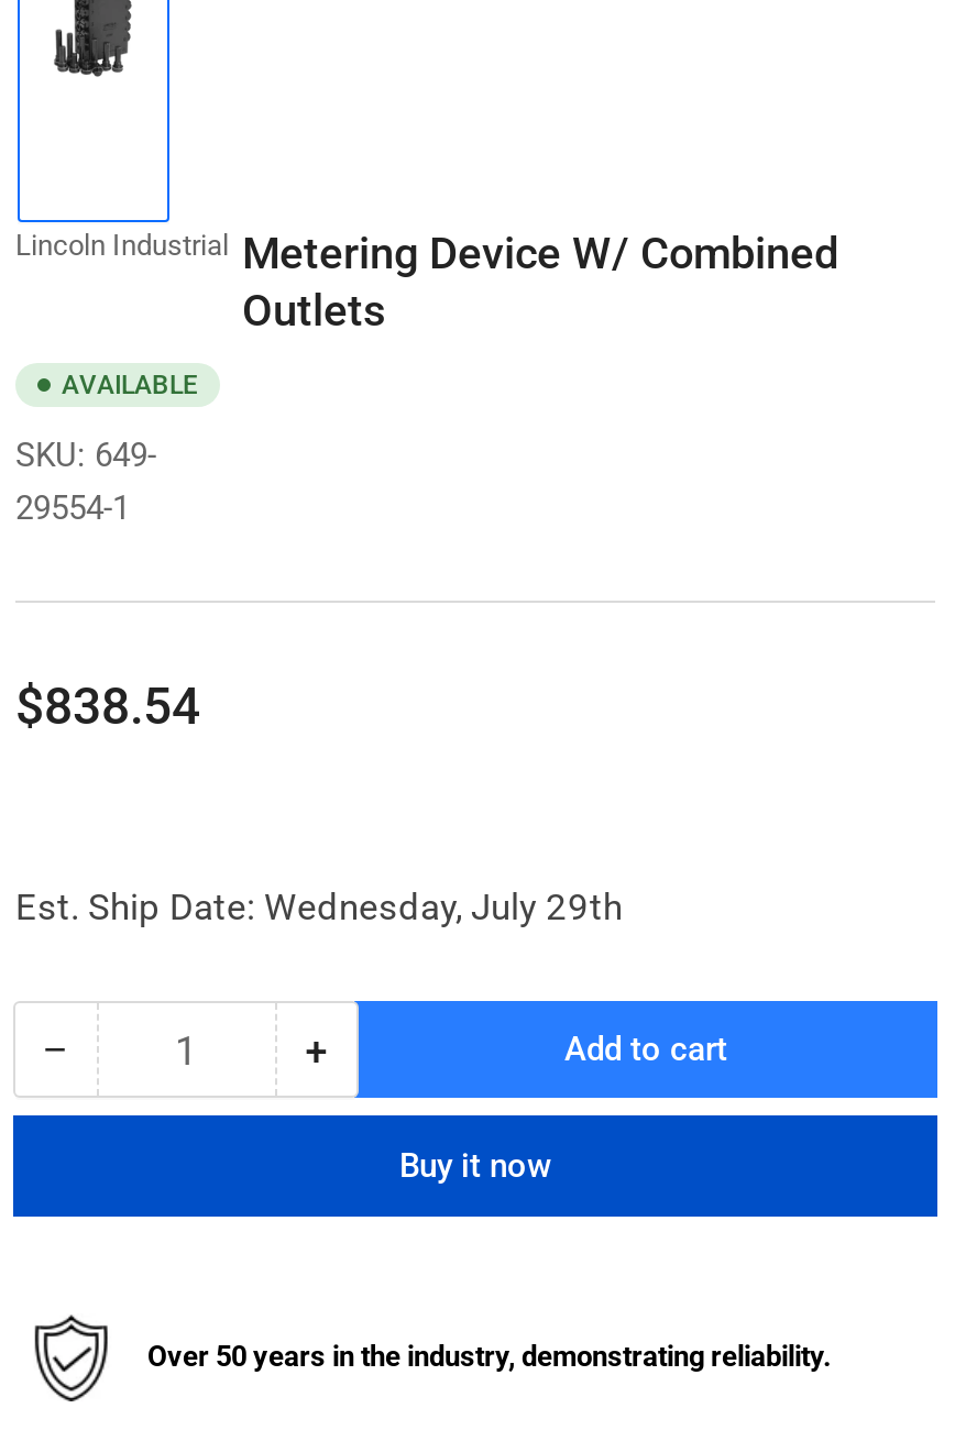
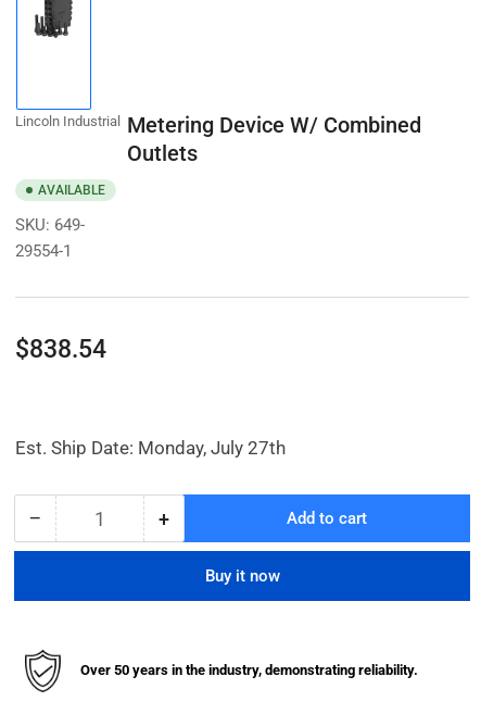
[15,887,623,929] Est. Ship Date: Wednesday, July 29th -> [15,438,286,459] Est. Ship Date: Monday, July 27th

